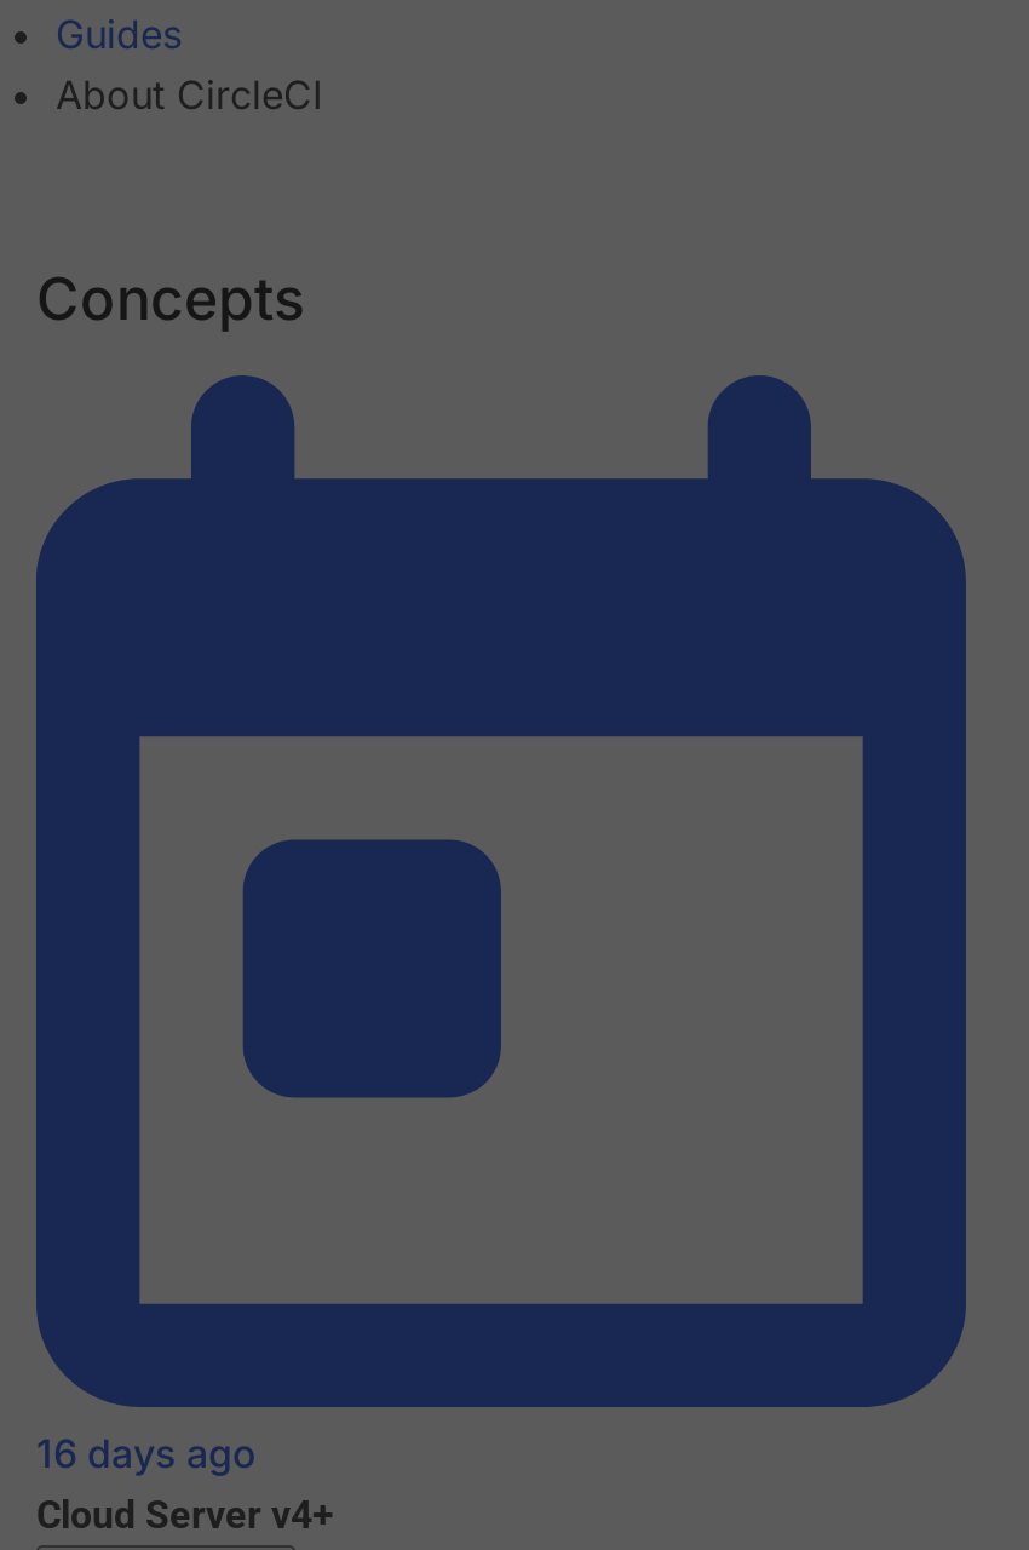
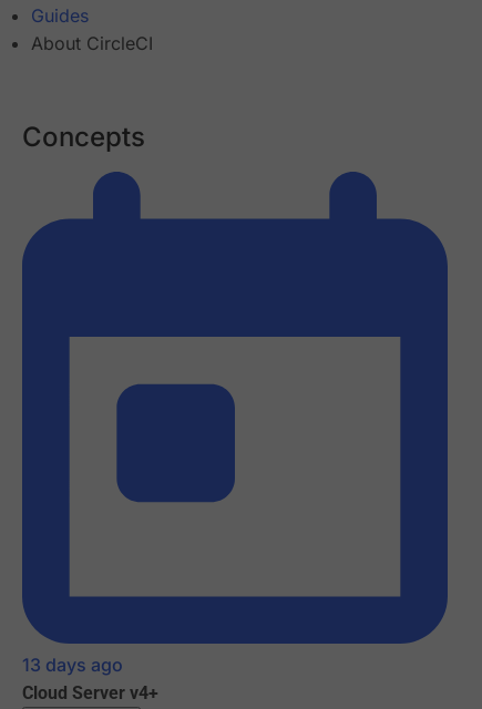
[36,1430,257,1479] 16 days ago -> [22,654,123,676] 13 days ago

